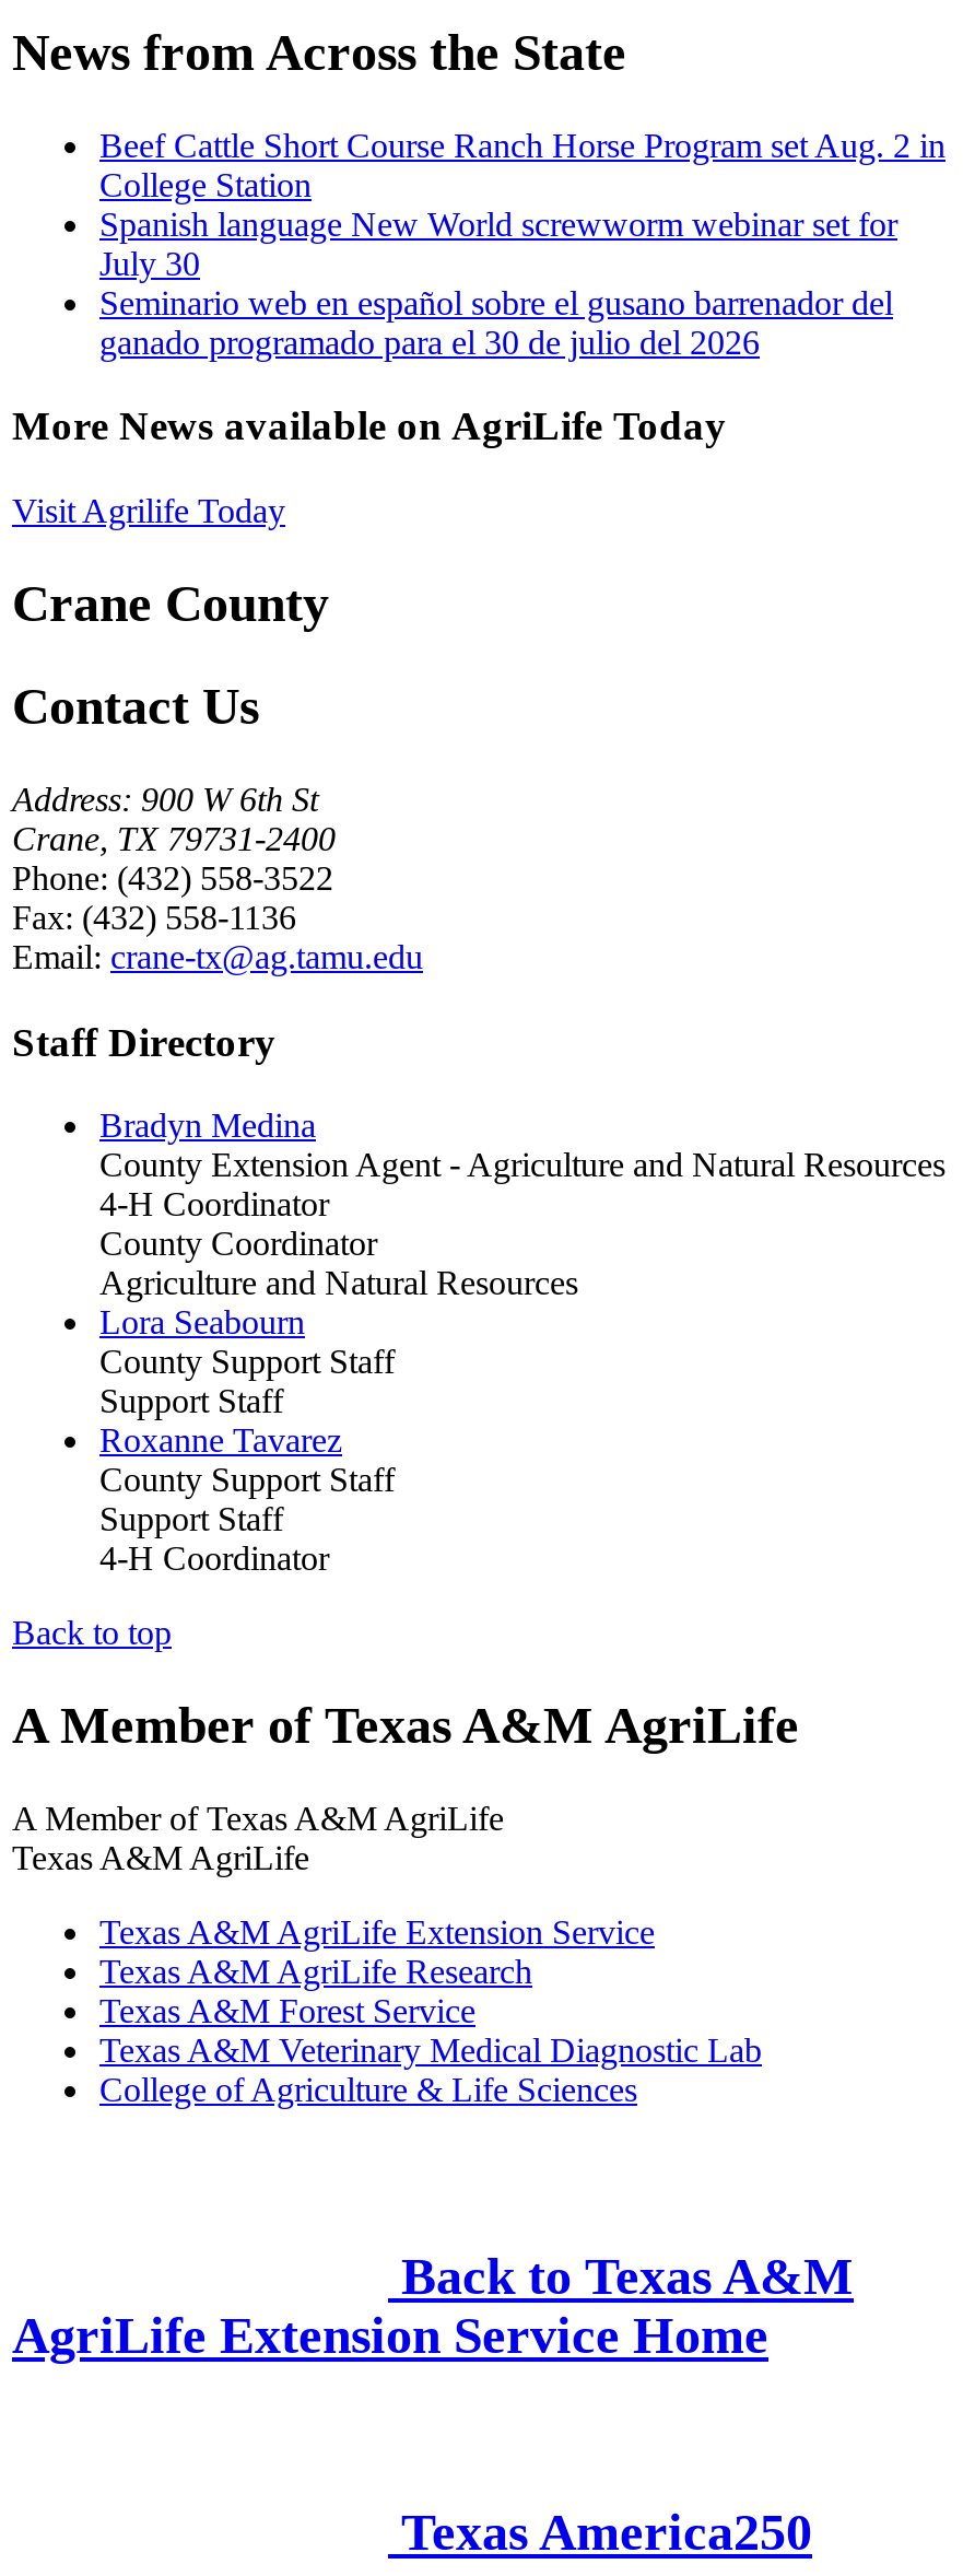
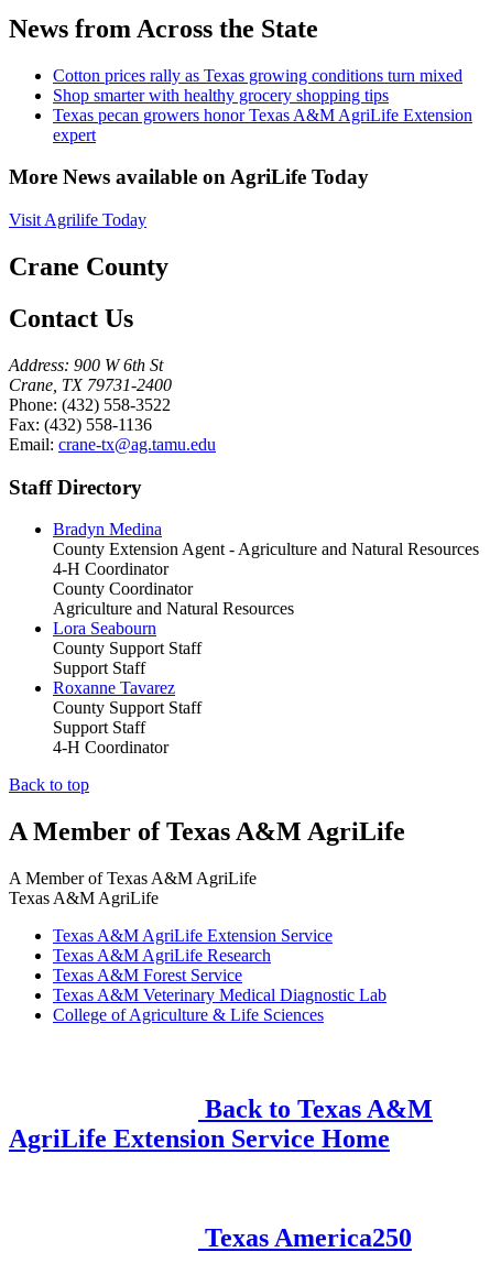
[99,126,946,360] Beef Cattle Short Course Ranch Horse Program set Aug. 2 in | College Station | Spanish language New World screwworm webinar set for | July 30 | Seminario web en español sobre el gusano barrenador del | ganado programado para el 30 de julio del 2026 -> [53,66,472,144] Cotton prices rally as Texas growing conditions turn mixed | Shop smarter with healthy grocery shopping tips | Texas pecan growers honor Texas A&M AgriLife Extension | expert

